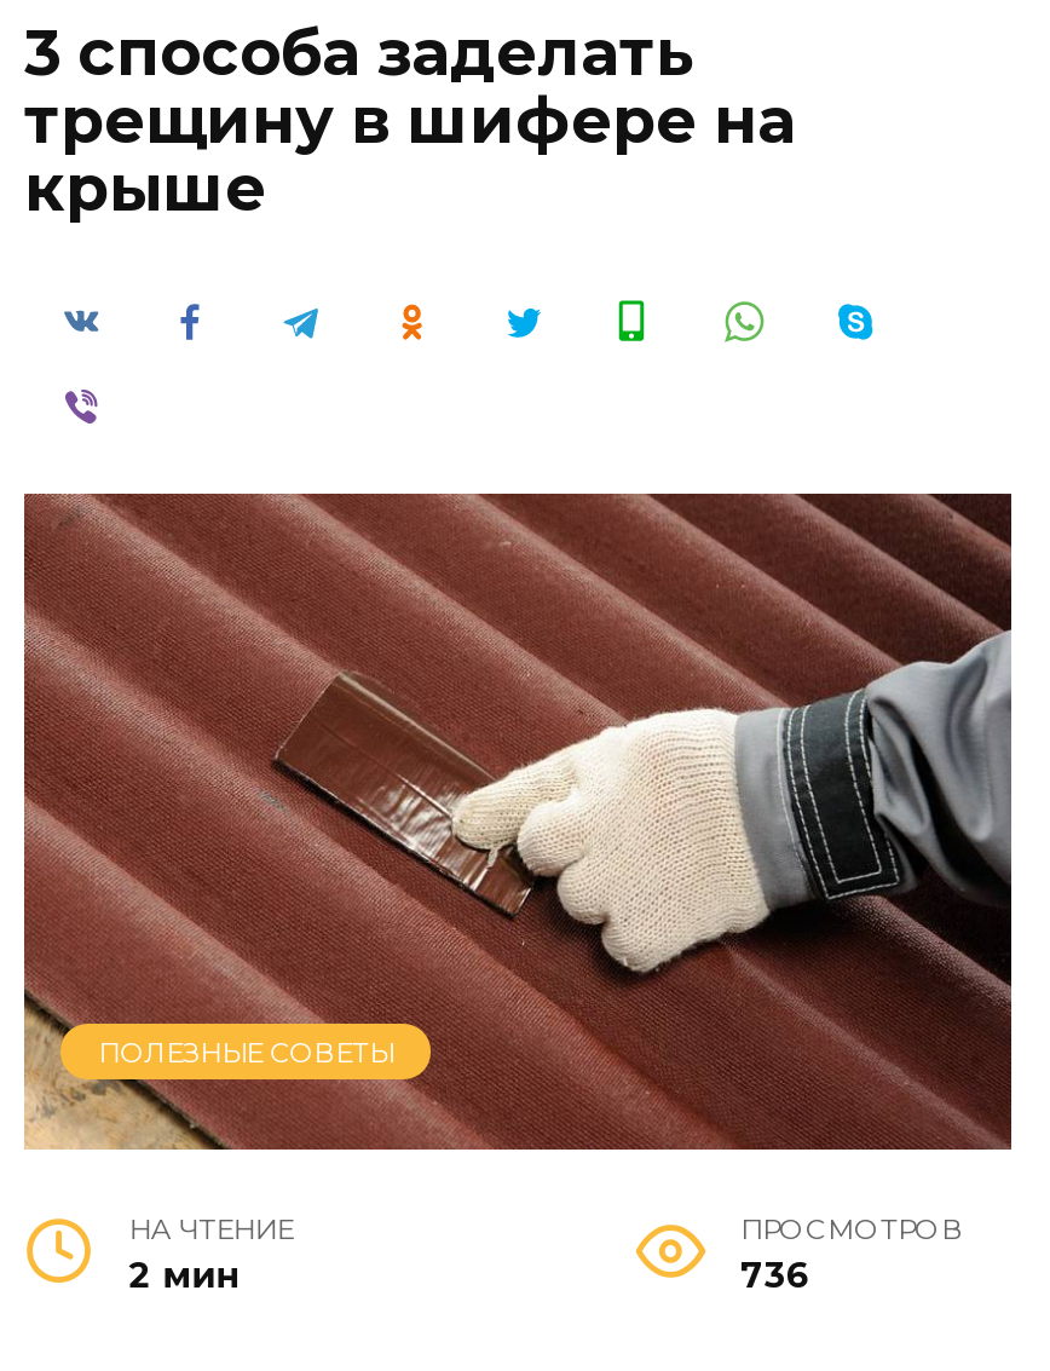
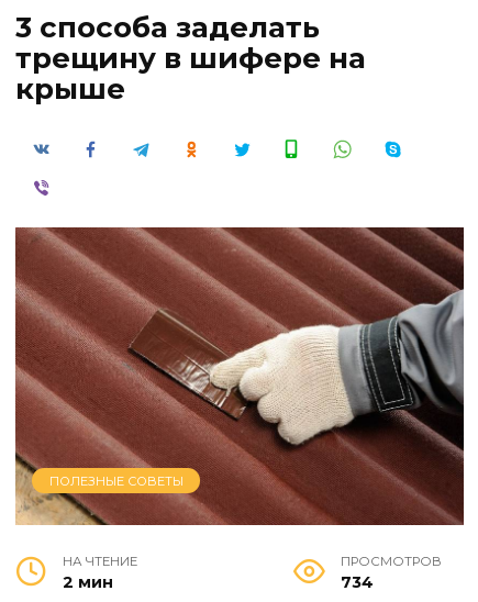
[740,1252,810,1296] 736 -> [341,572,374,592] 734

